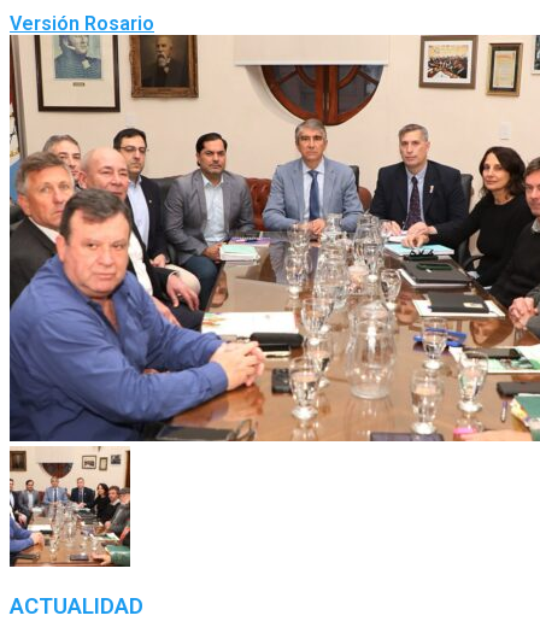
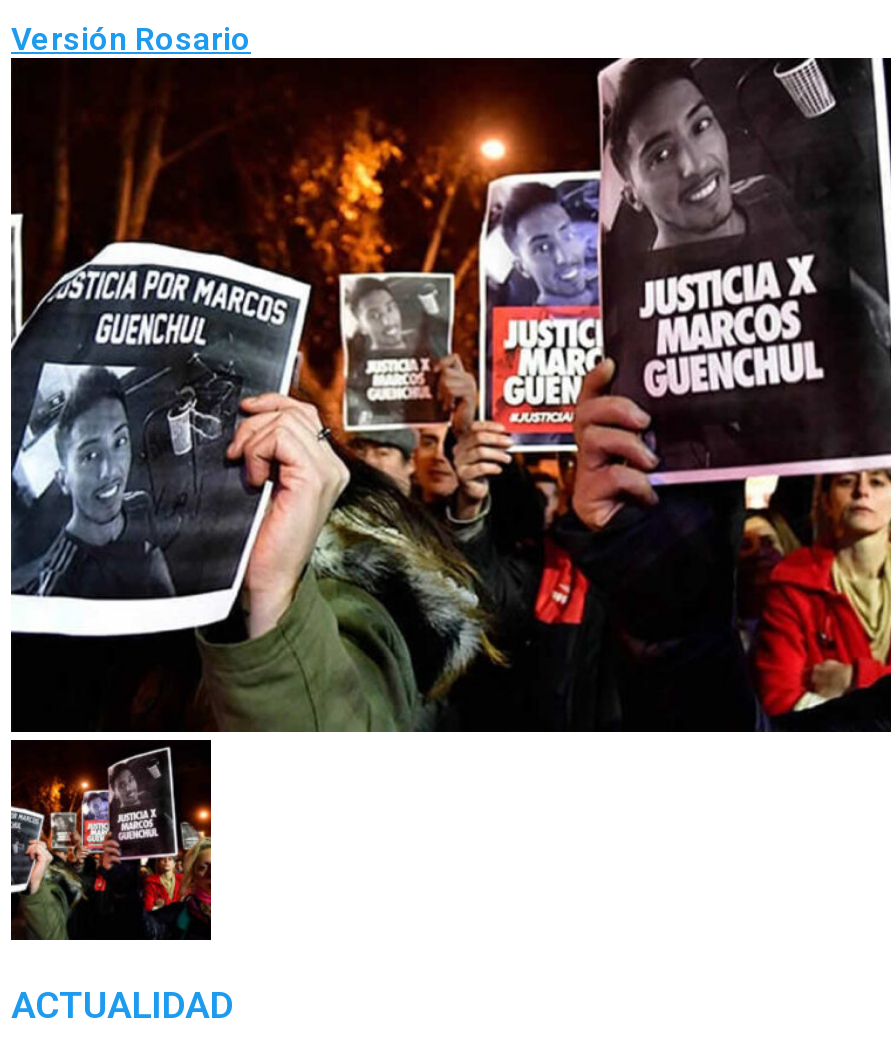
[8,34,536,568] [image] -> [9,56,885,942] [image]

